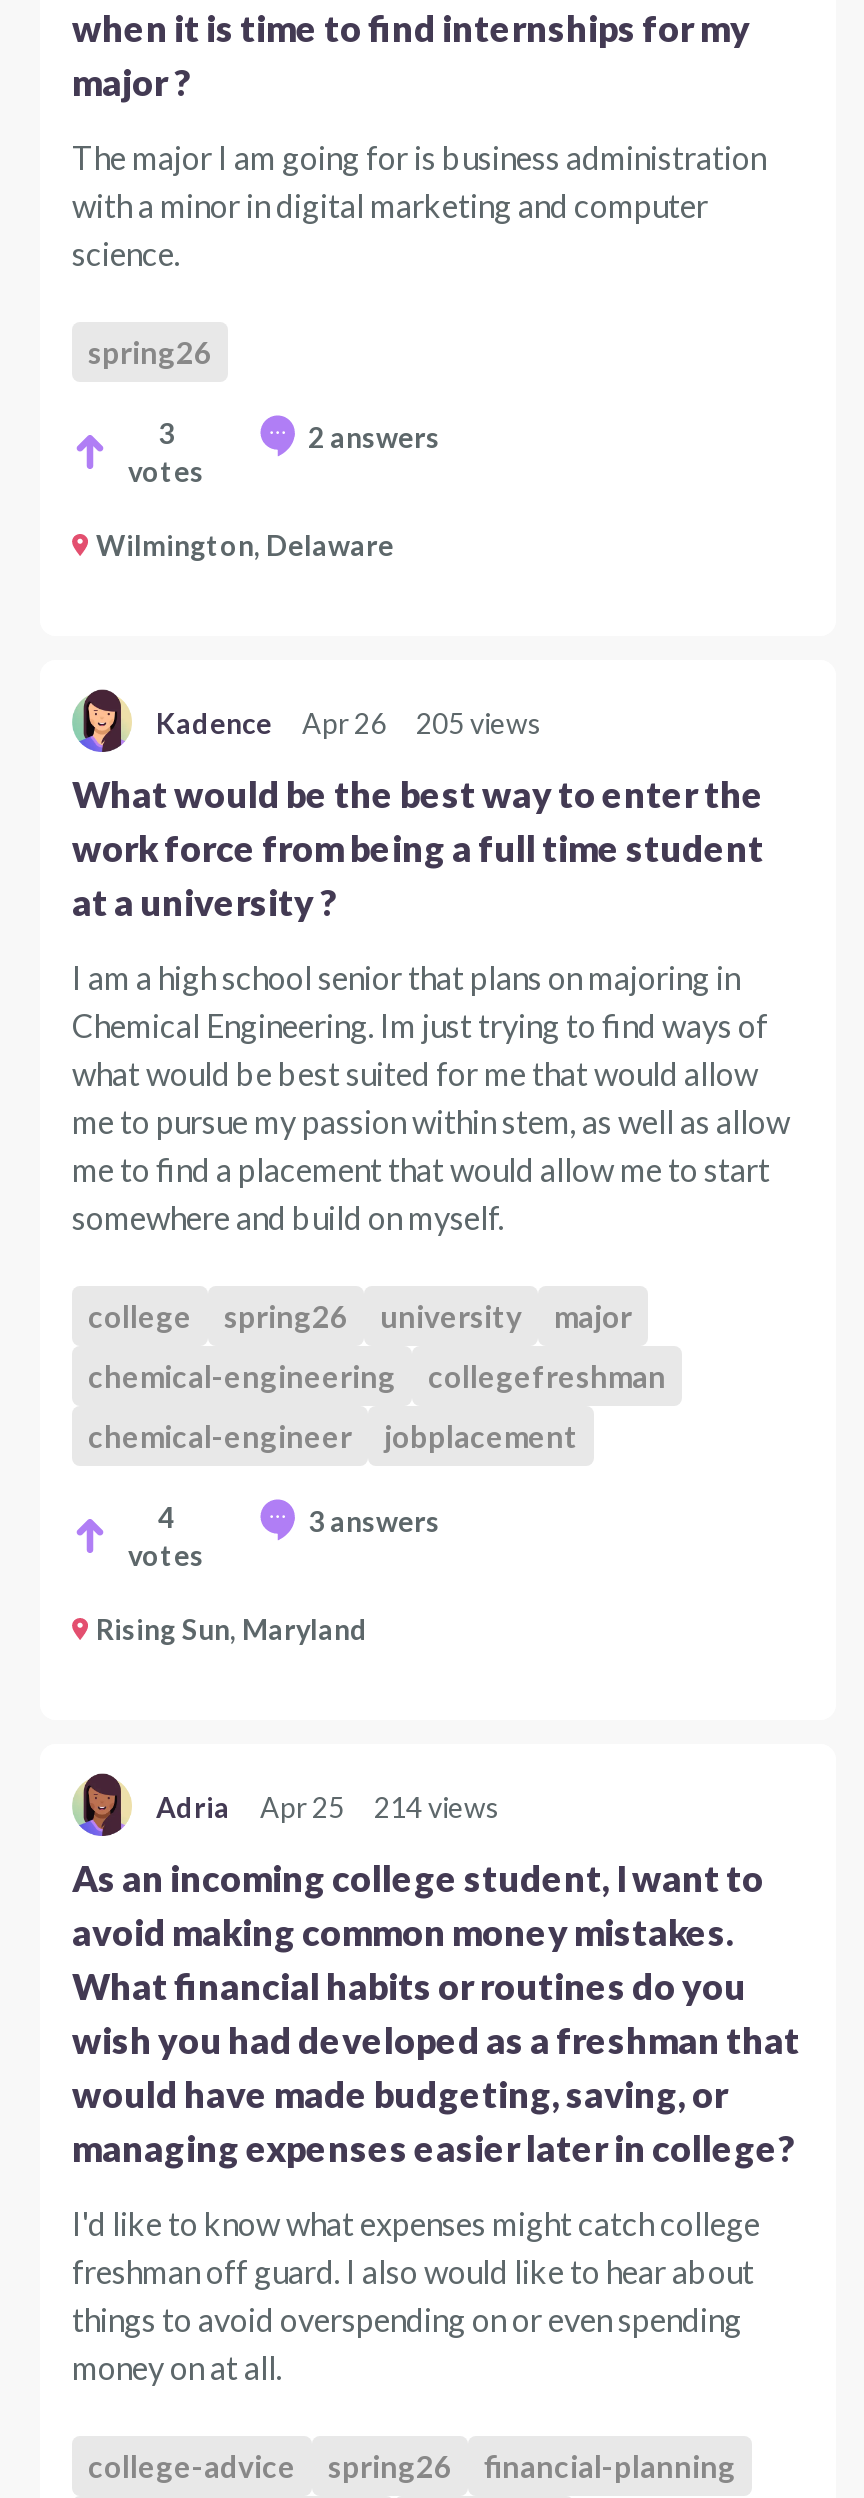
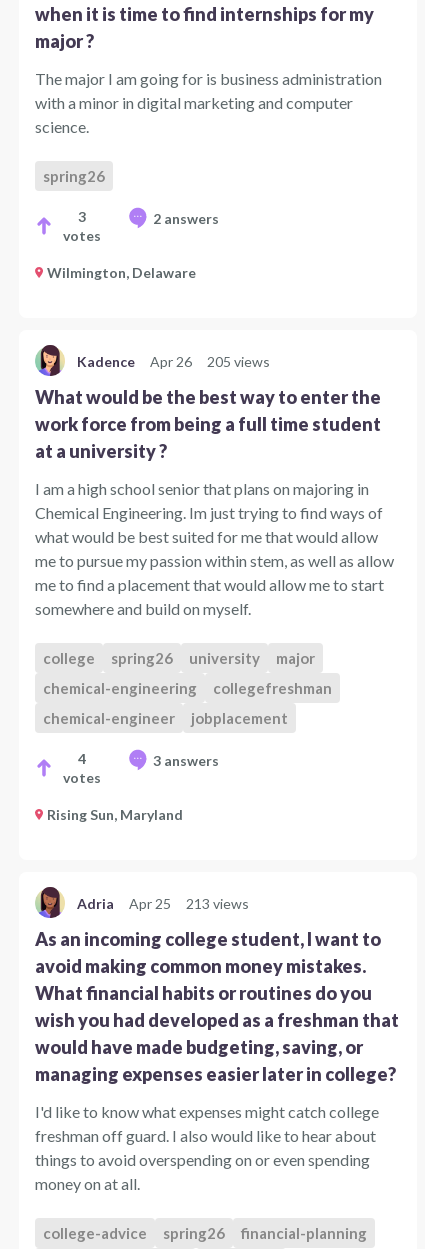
[156,1789,500,1823] Adria Apr 25 214 views -> [77,894,249,911] Adria Apr 25 213 views

